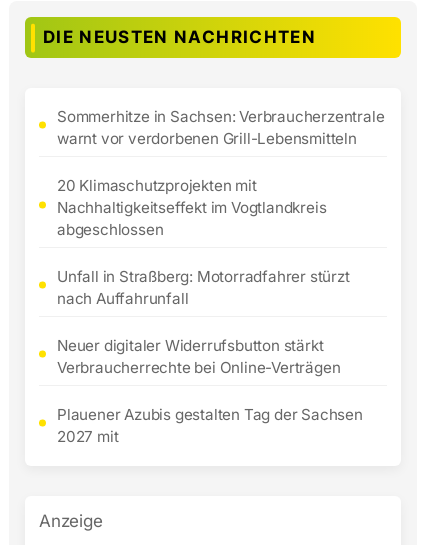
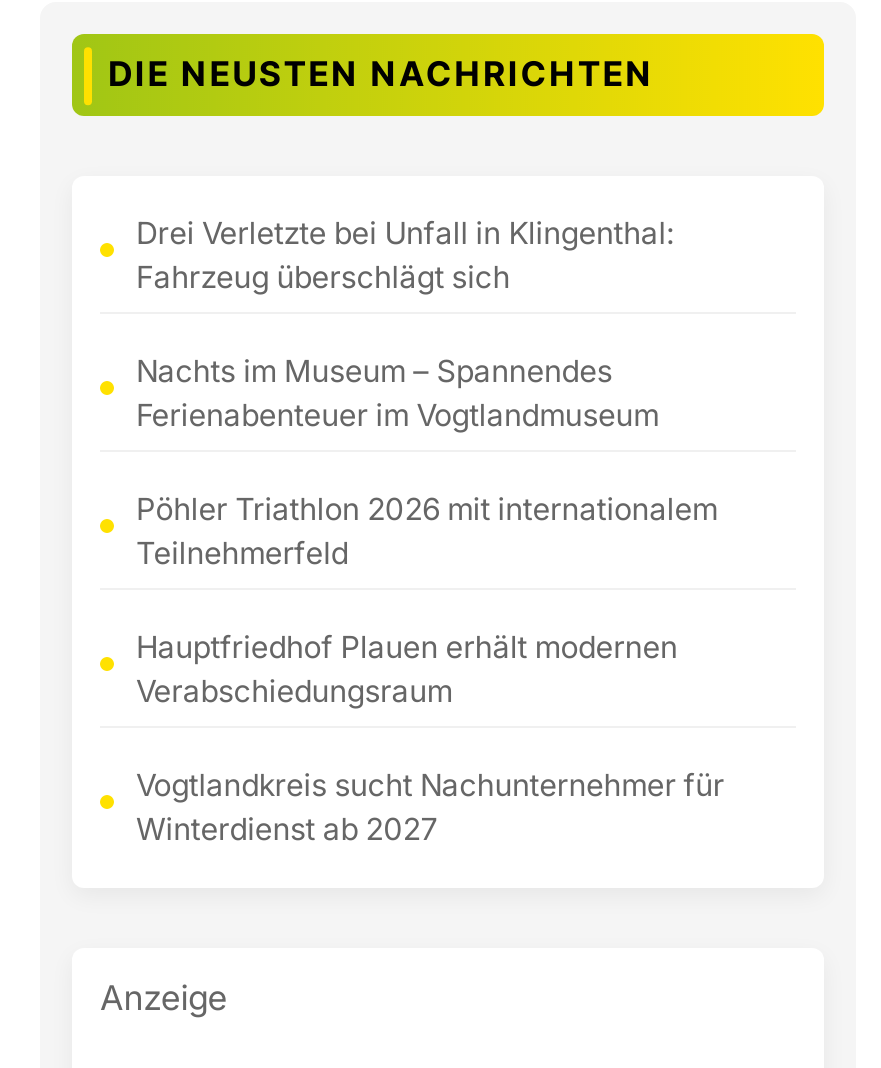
[57,107,384,148] Sommerhitze in Sachsen: Verbraucherzentrale | warnt vor verdorbenen Grill-Lebensmitteln -> [136,215,674,297] Drei Verletzte bei Unfall in Klingenthal: | Fahrzeug überschlägt sich
[57,176,326,239] 20 Klimaschutzprojekten mit | Nachhaltigkeitseffekt im Vogtlandkreis | abgeschlossen -> [136,353,659,435] Nachts im Museum – Spannendes | Ferienabenteuer im Vogtlandmuseum
[57,267,350,308] Unfall in Straßberg: Motorradfahrer stürzt | nach Auffahrunfall -> [136,491,718,573] Pöhler Triathlon 2026 mit internationalem | Teilnehmerfeld
[57,336,340,377] Neuer digitaler Widerrufsbutton stärkt | Verbraucherrechte bei Online-Verträgen -> [136,629,678,711] Hauptfriedhof Plauen erhält modernen | Verabschiedungsraum
[57,405,363,446] Plauener Azubis gestalten Tag der Sachsen | 2027 mit -> [136,767,724,849] Vogtlandkreis sucht Nachunternehmer für | Winterdienst ab 2027

